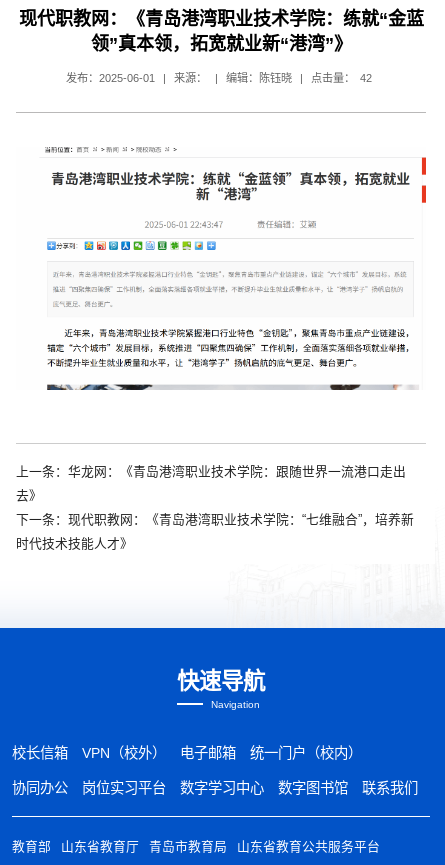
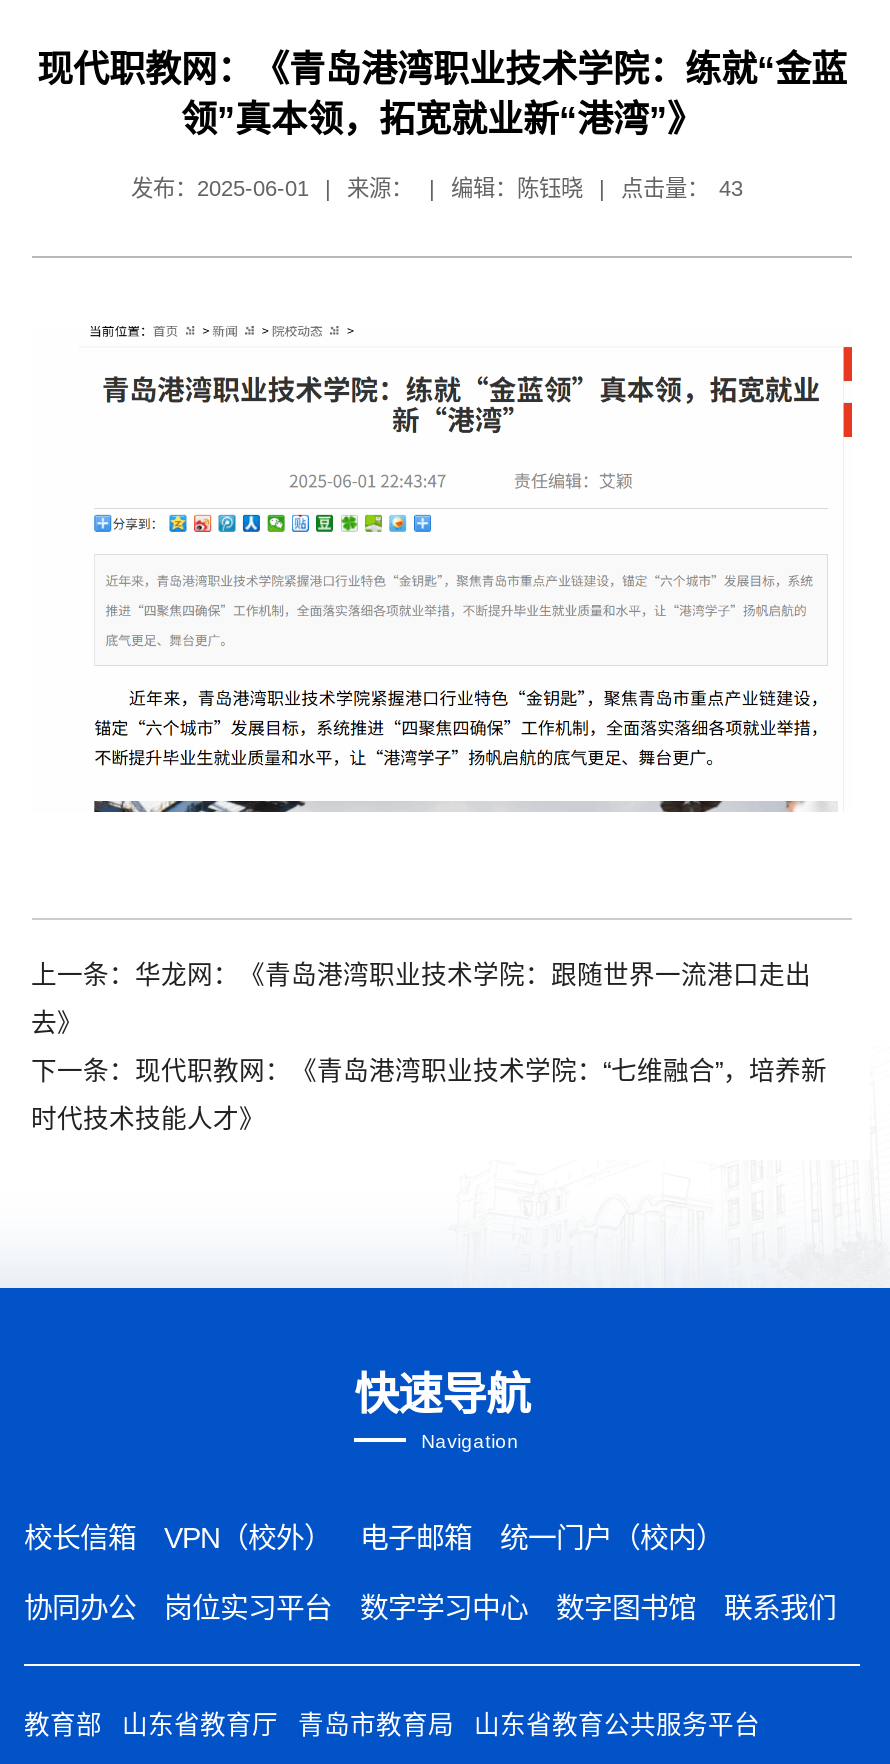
[310,72,371,84] 点击量： 42 -> [621,175,743,199] 点击量： 43

